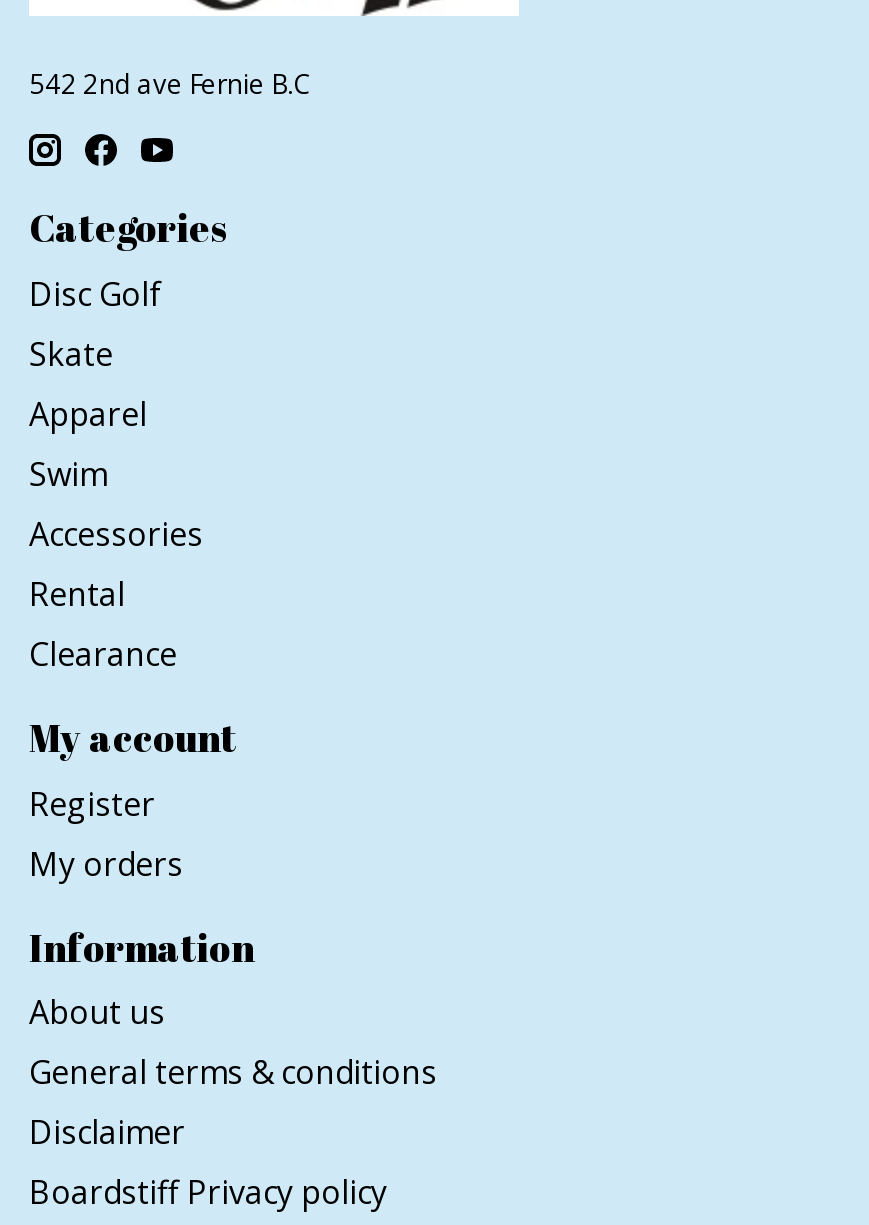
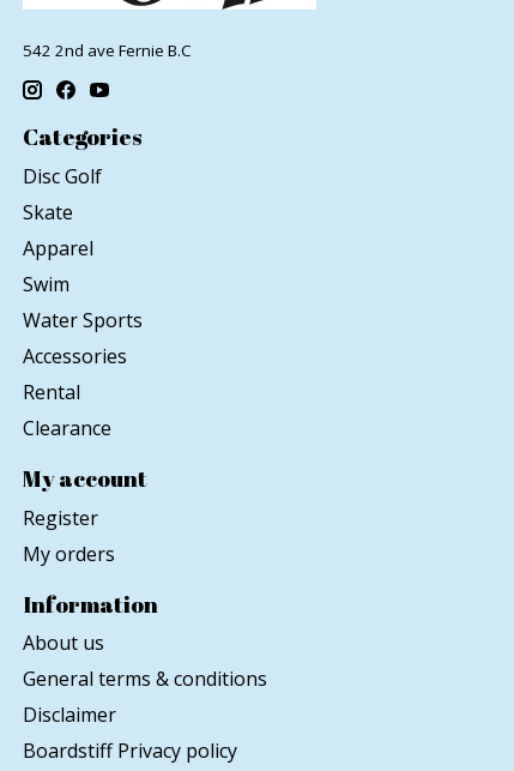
none -> [23,307,143,333] Water Sports

